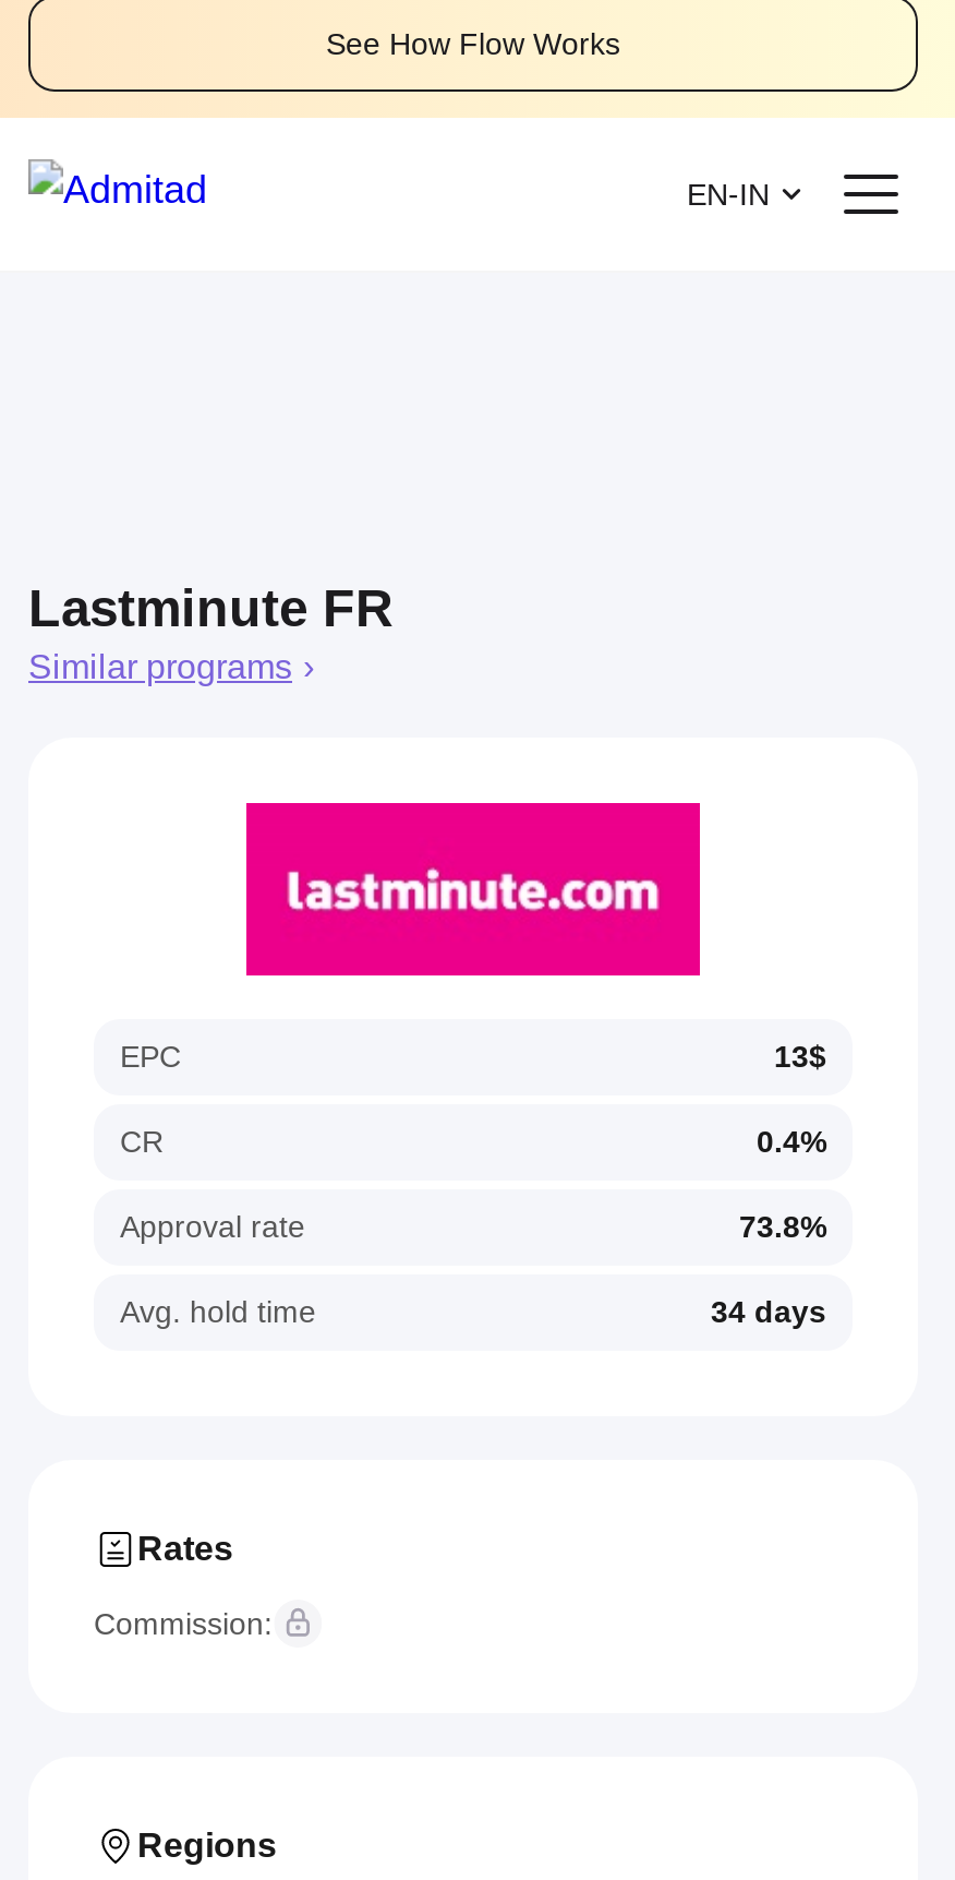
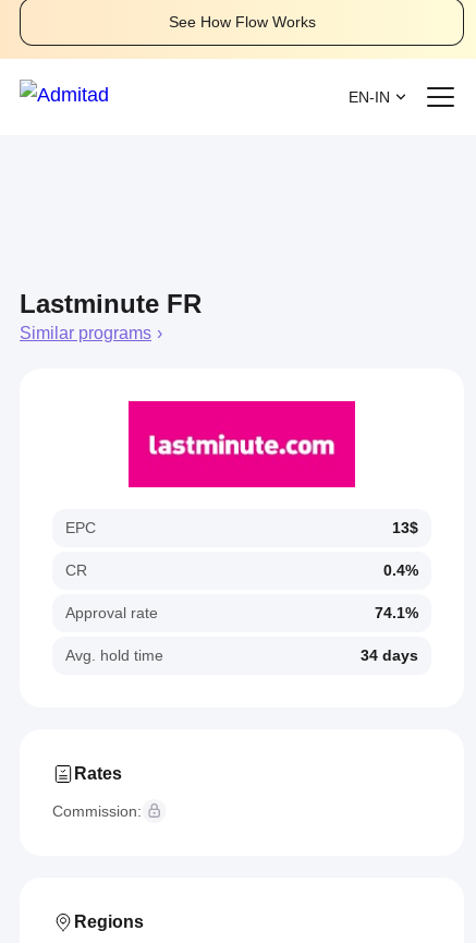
[739,1209,826,1244] 73.8% -> [375,604,418,622] 74.1%

